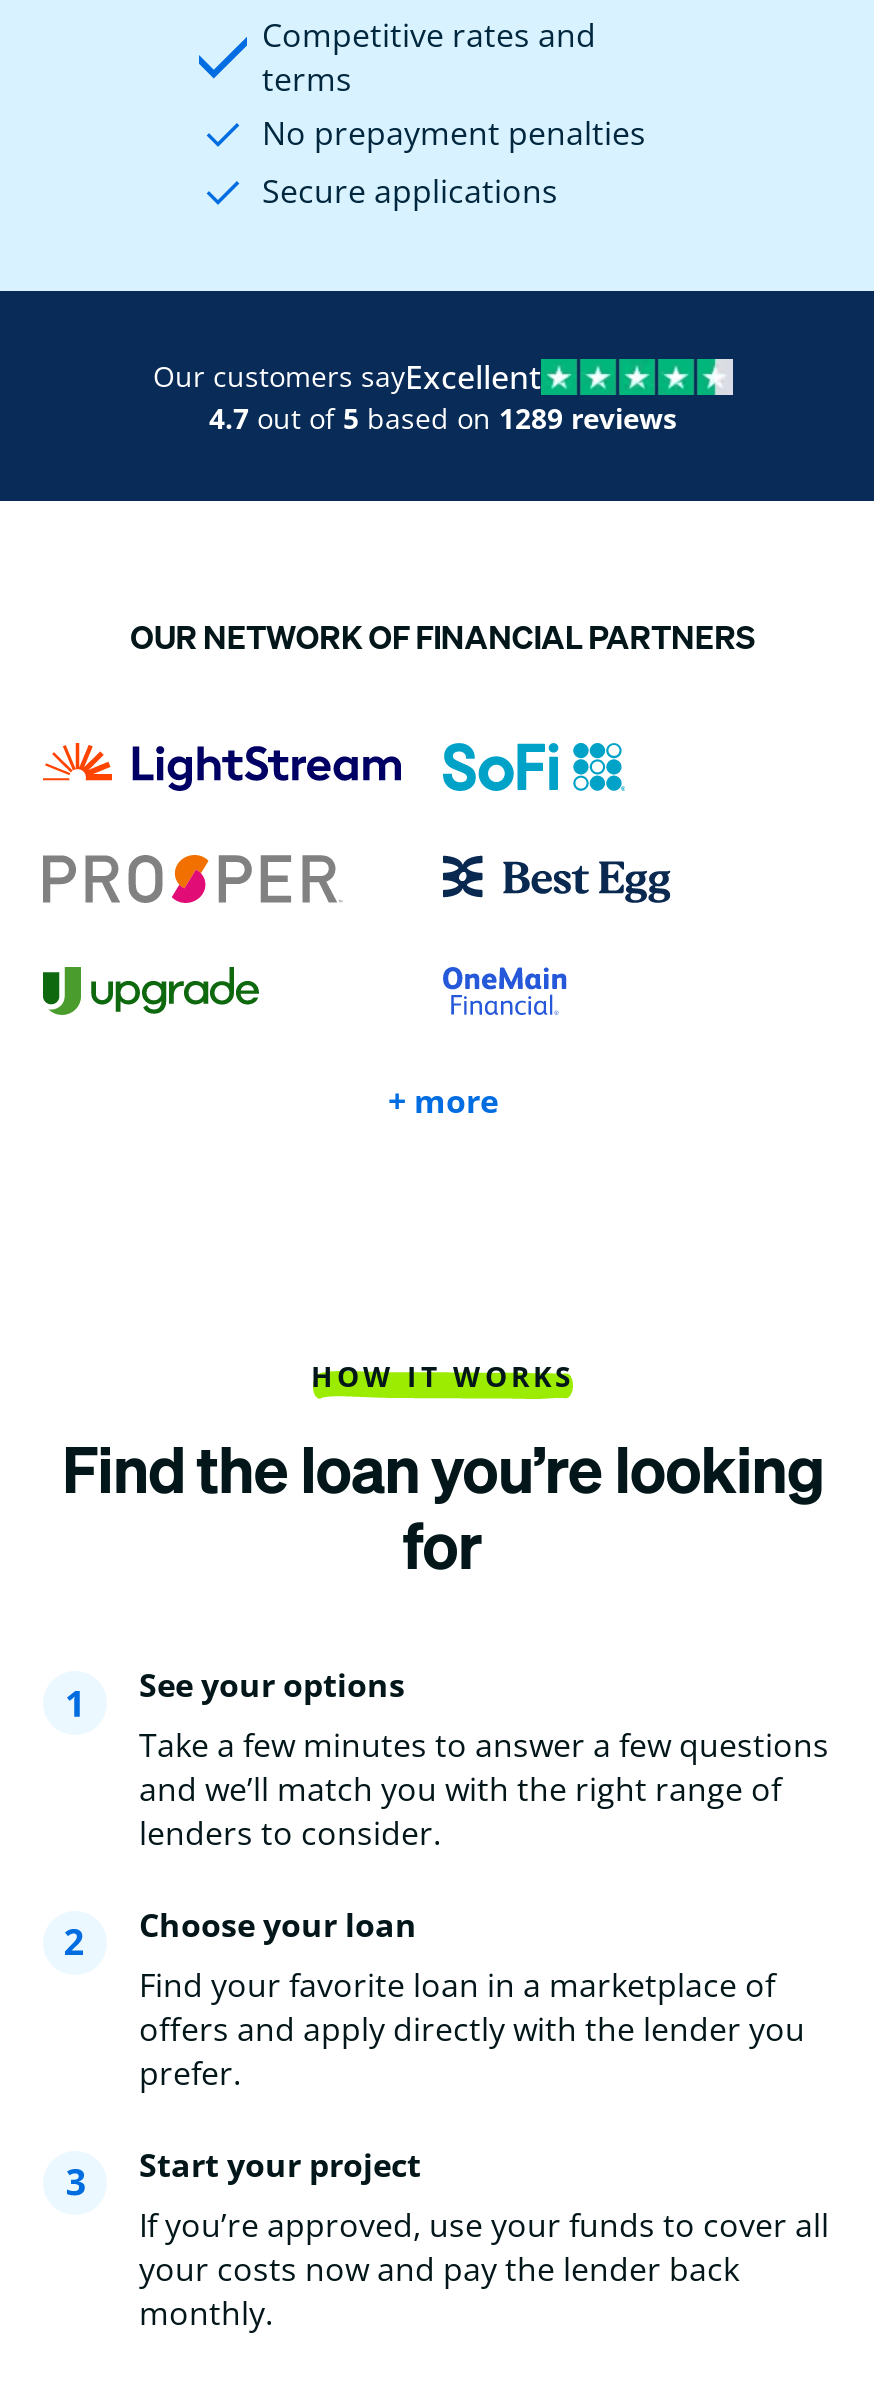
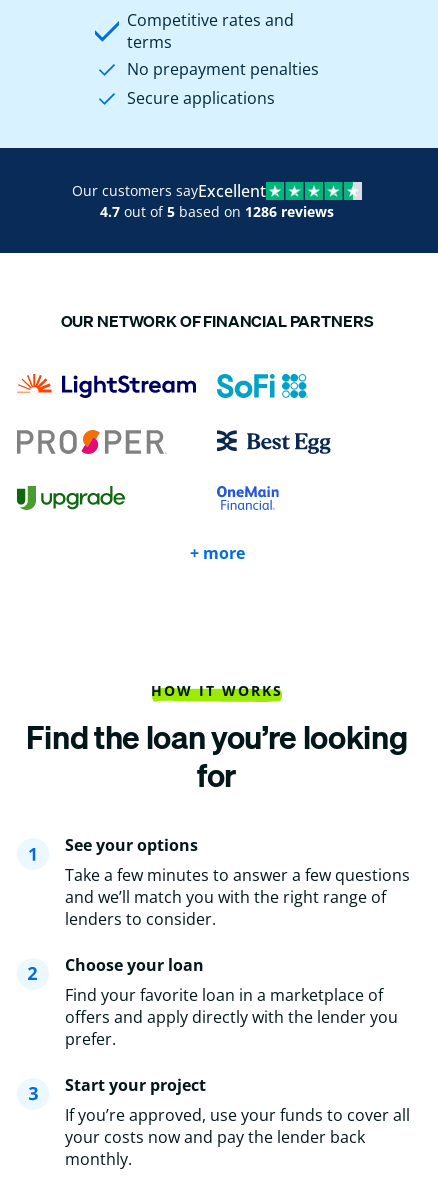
[209,399,677,437] 4.7 out of 5 based on 1289 reviews -> [100,202,334,221] 4.7 out of 5 based on 1286 reviews

